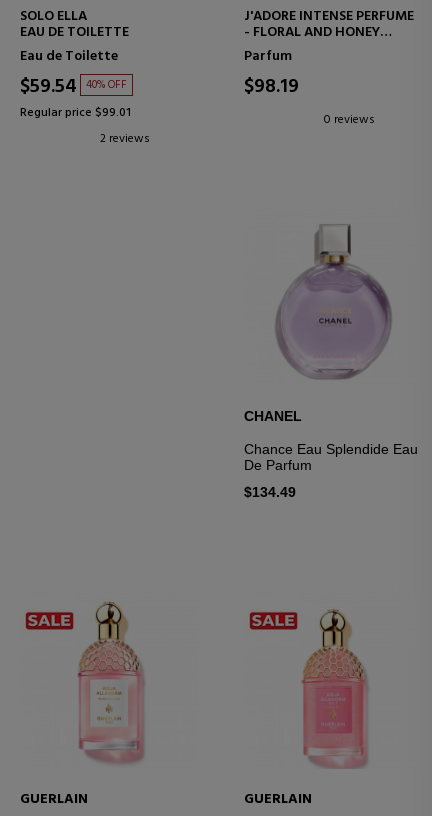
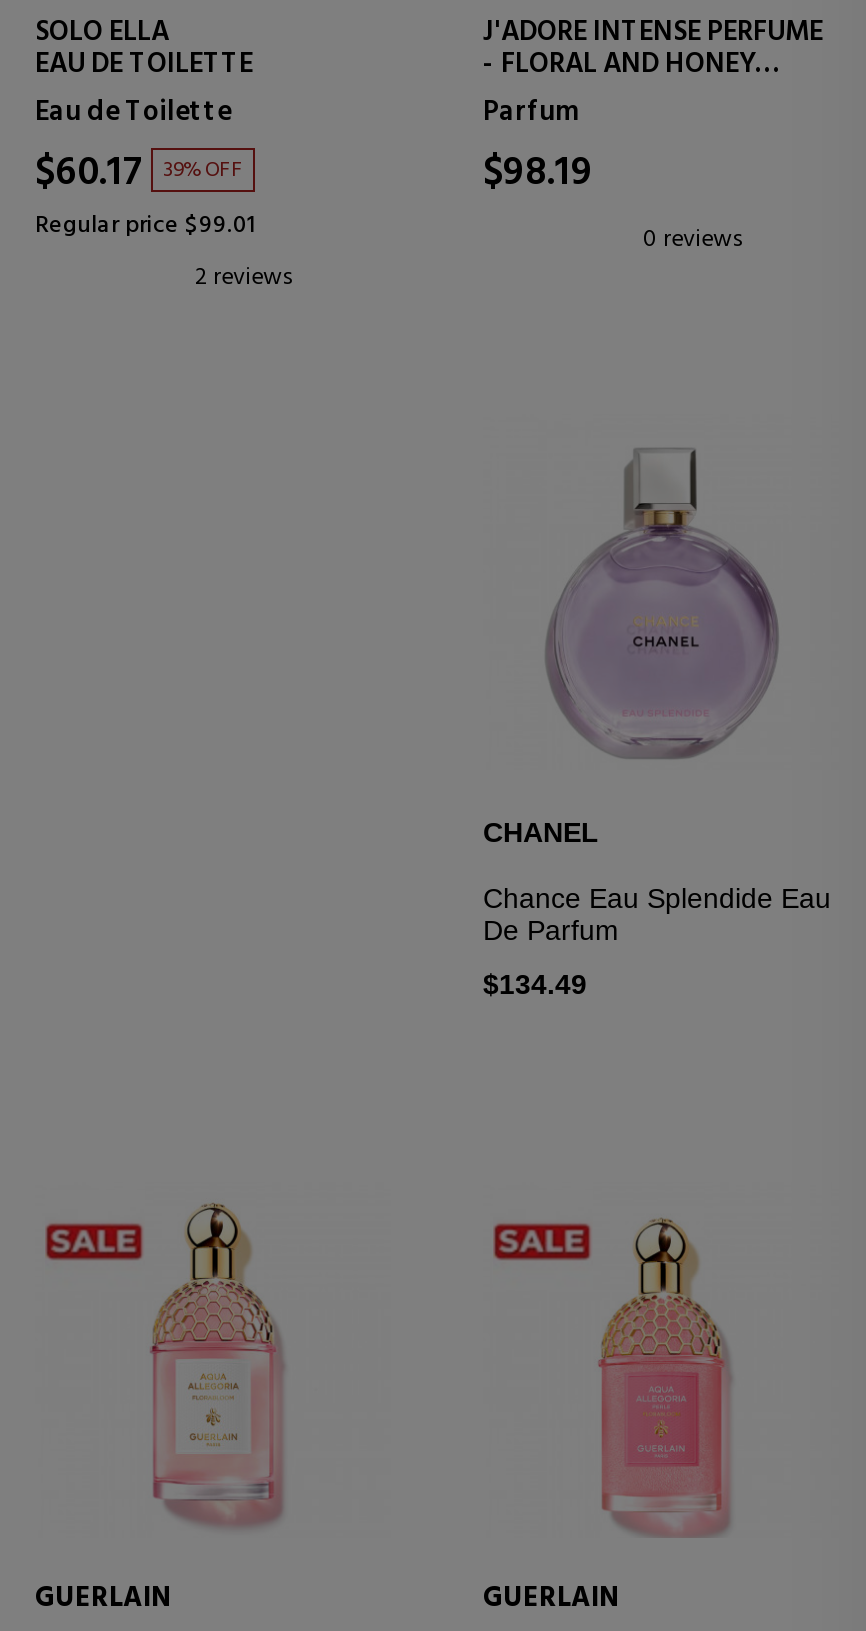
[20,71,127,103] $59.54 40% OFF -> [35,142,243,206] $60.17 39% OFF

